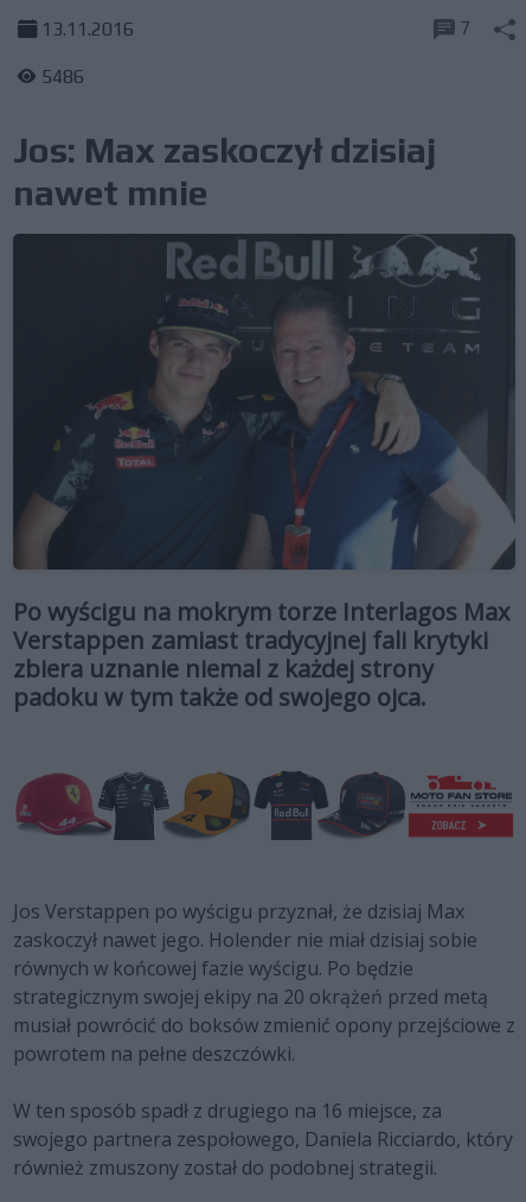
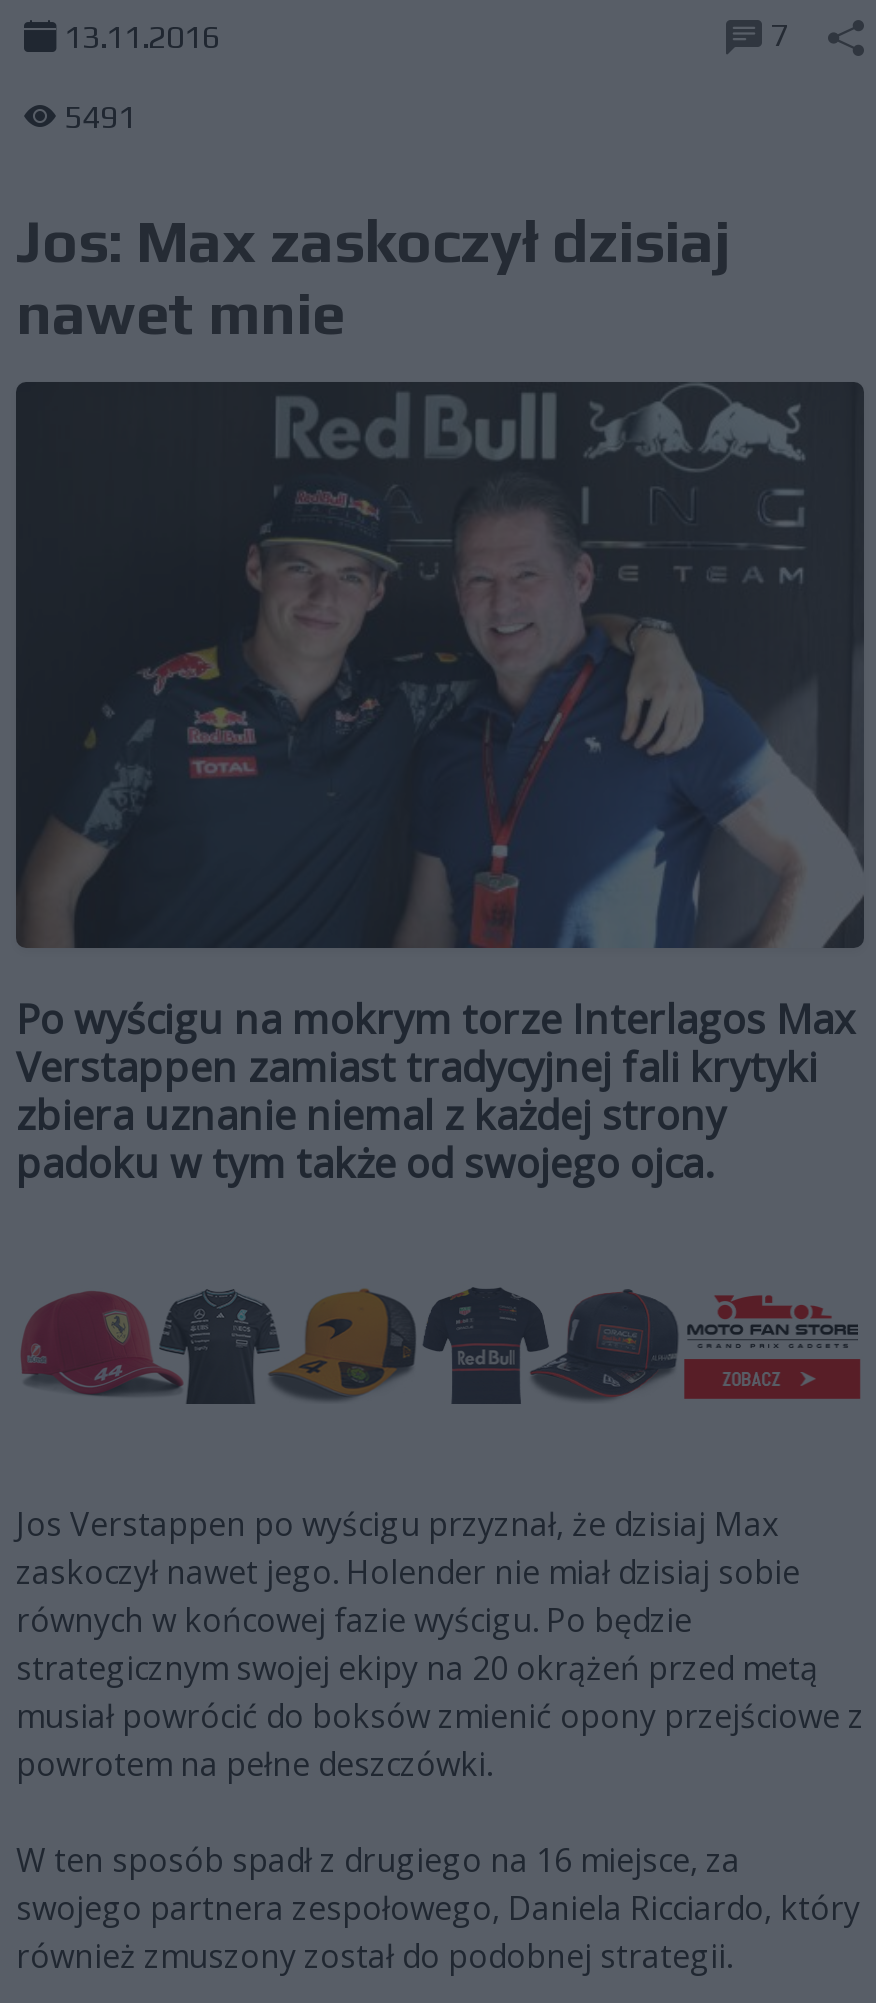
[41,65,84,88] 5486 -> [64,98,136,136] 5491

